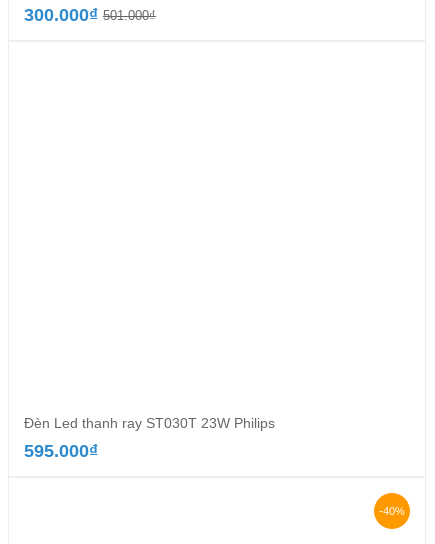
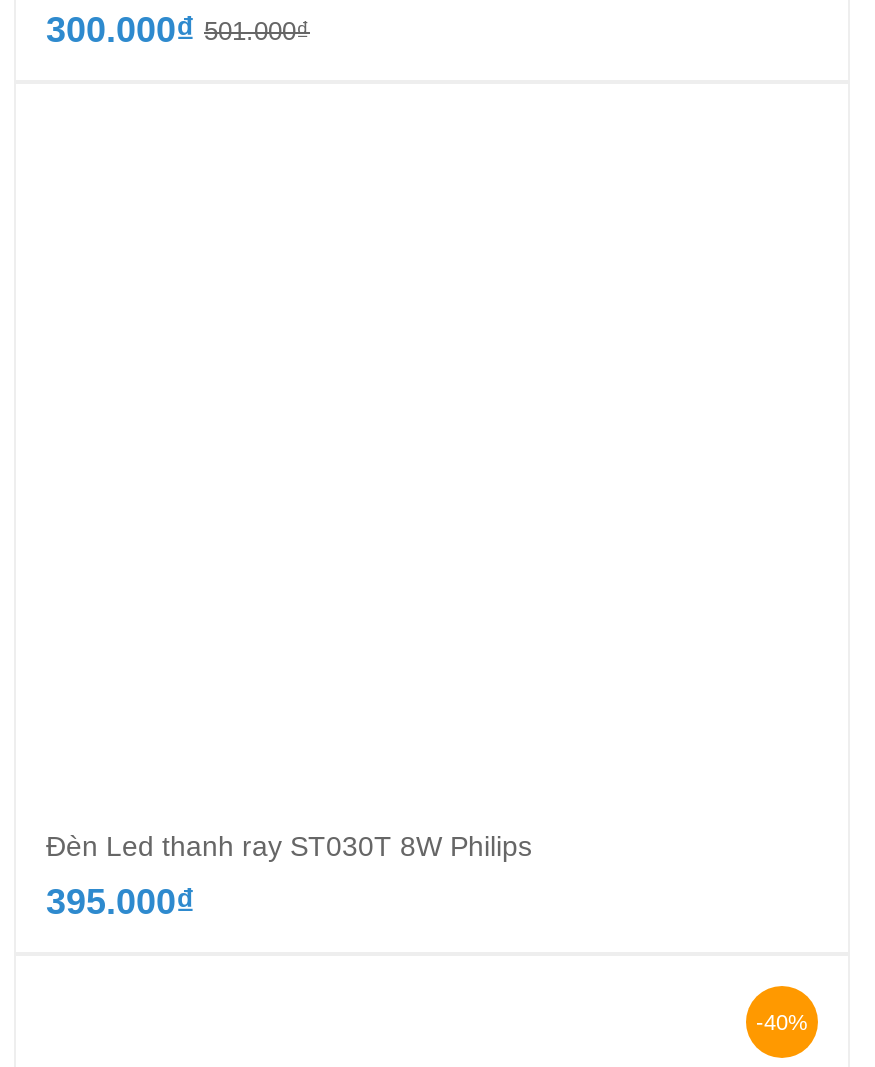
[24,415,275,431] Đèn Led thanh ray ST030T 23W Philips -> [46,830,532,862] Đèn Led thanh ray ST030T 8W Philips
[24,441,98,461] 595.000₫ -> [46,882,194,922] 395.000₫

